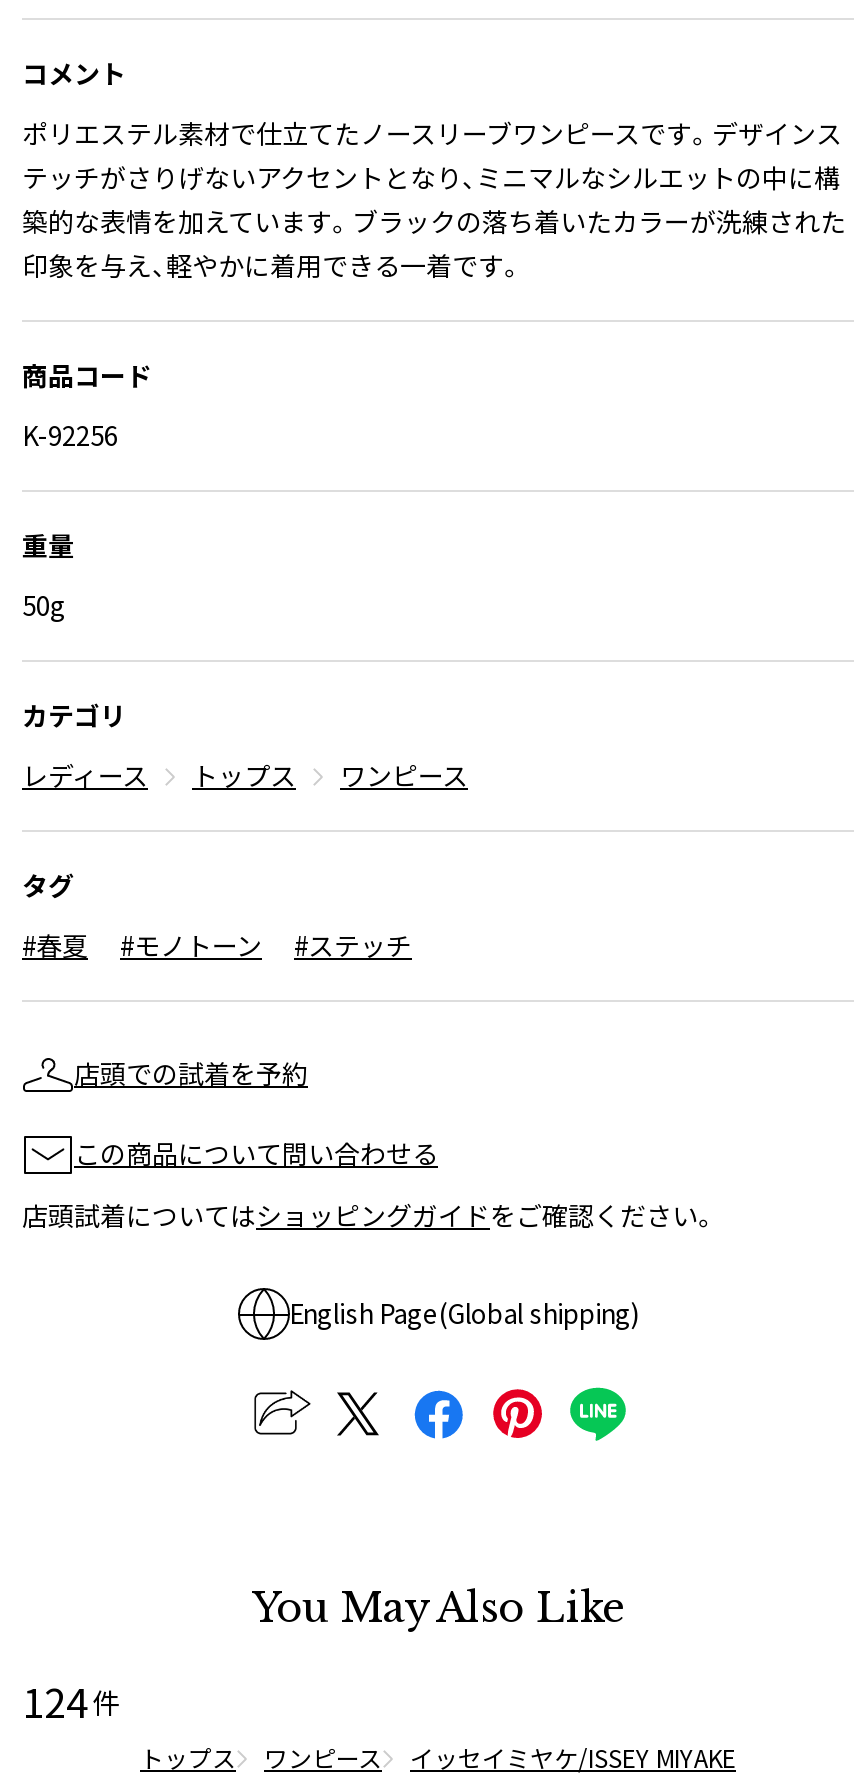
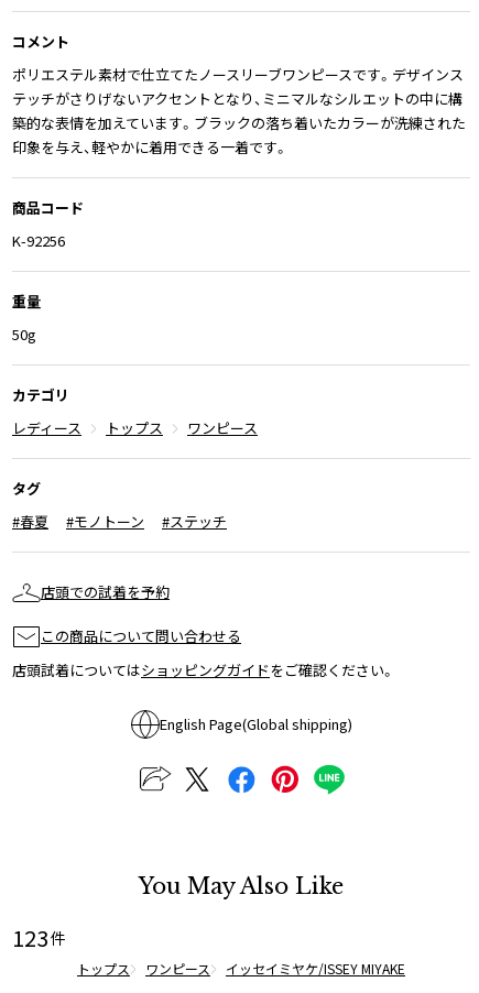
[22,1672,120,1730] 124 件 -> [12,921,66,953] 123 件

